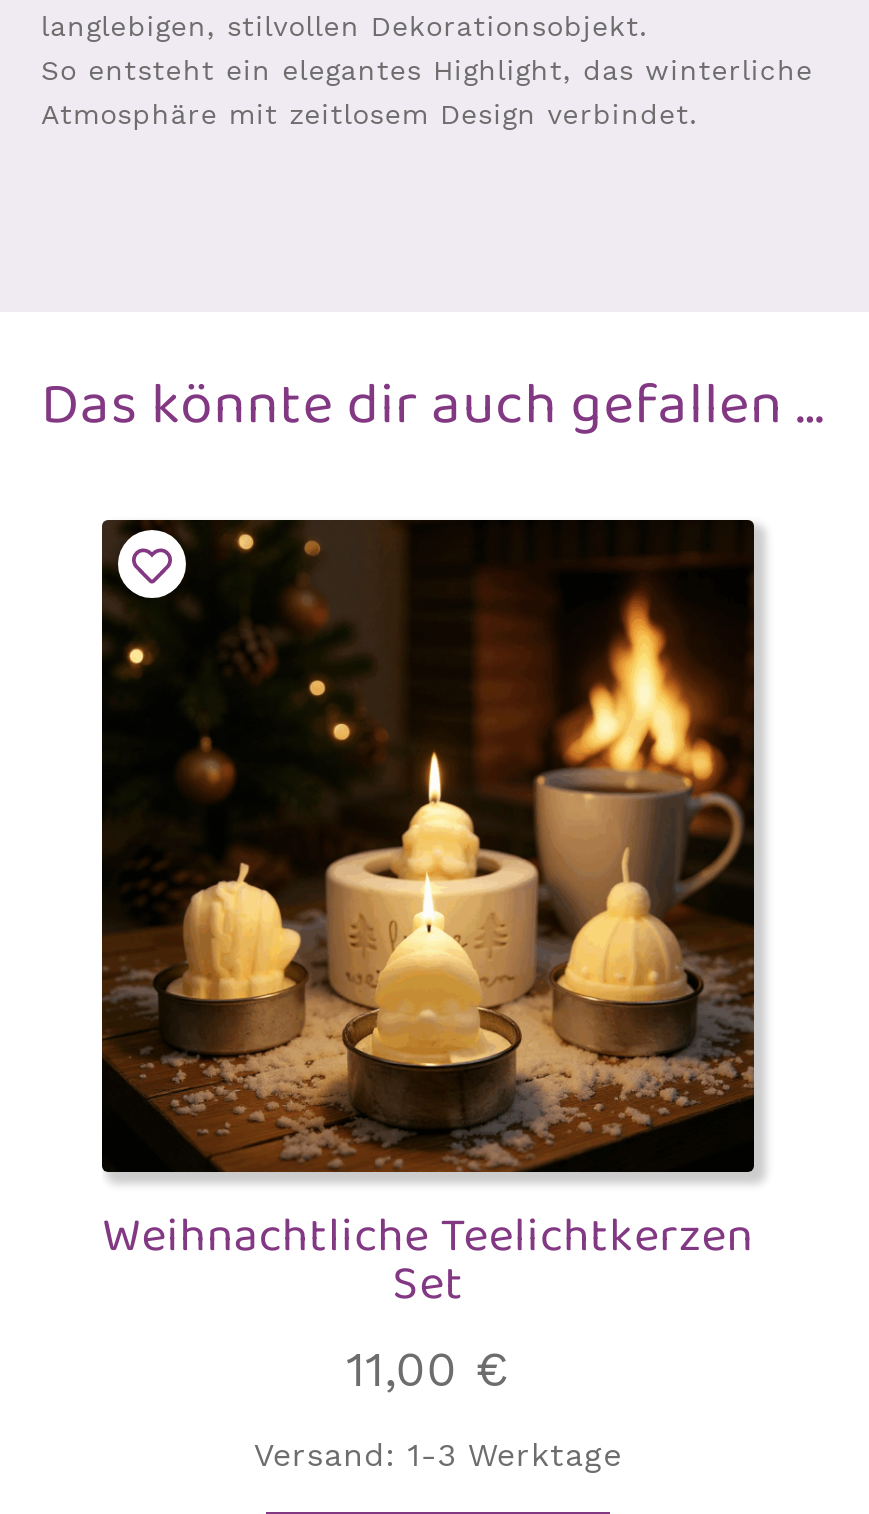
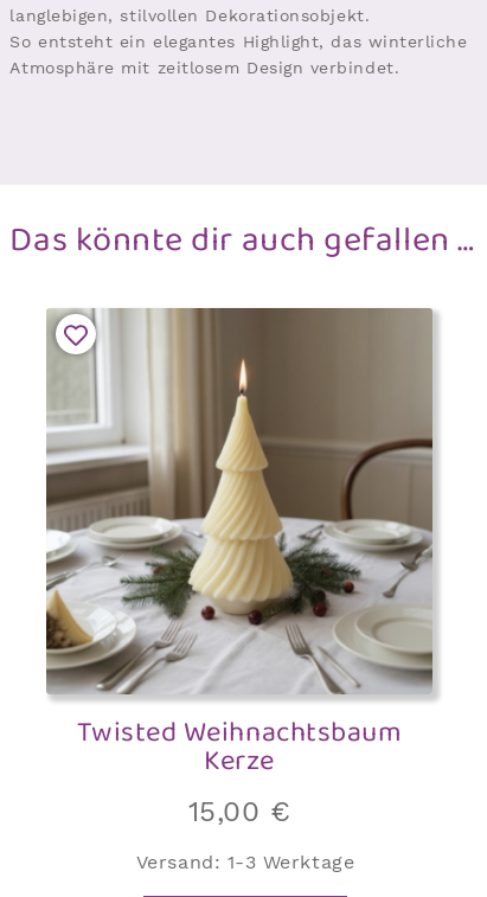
[100,518,756,1397] [image] | Weihnachtliche Teelichtkerzen | Set | 11,00 € -> [45,307,434,828] [image] | Twisted Weihnachtsbaum | Kerze | 15,00 €

